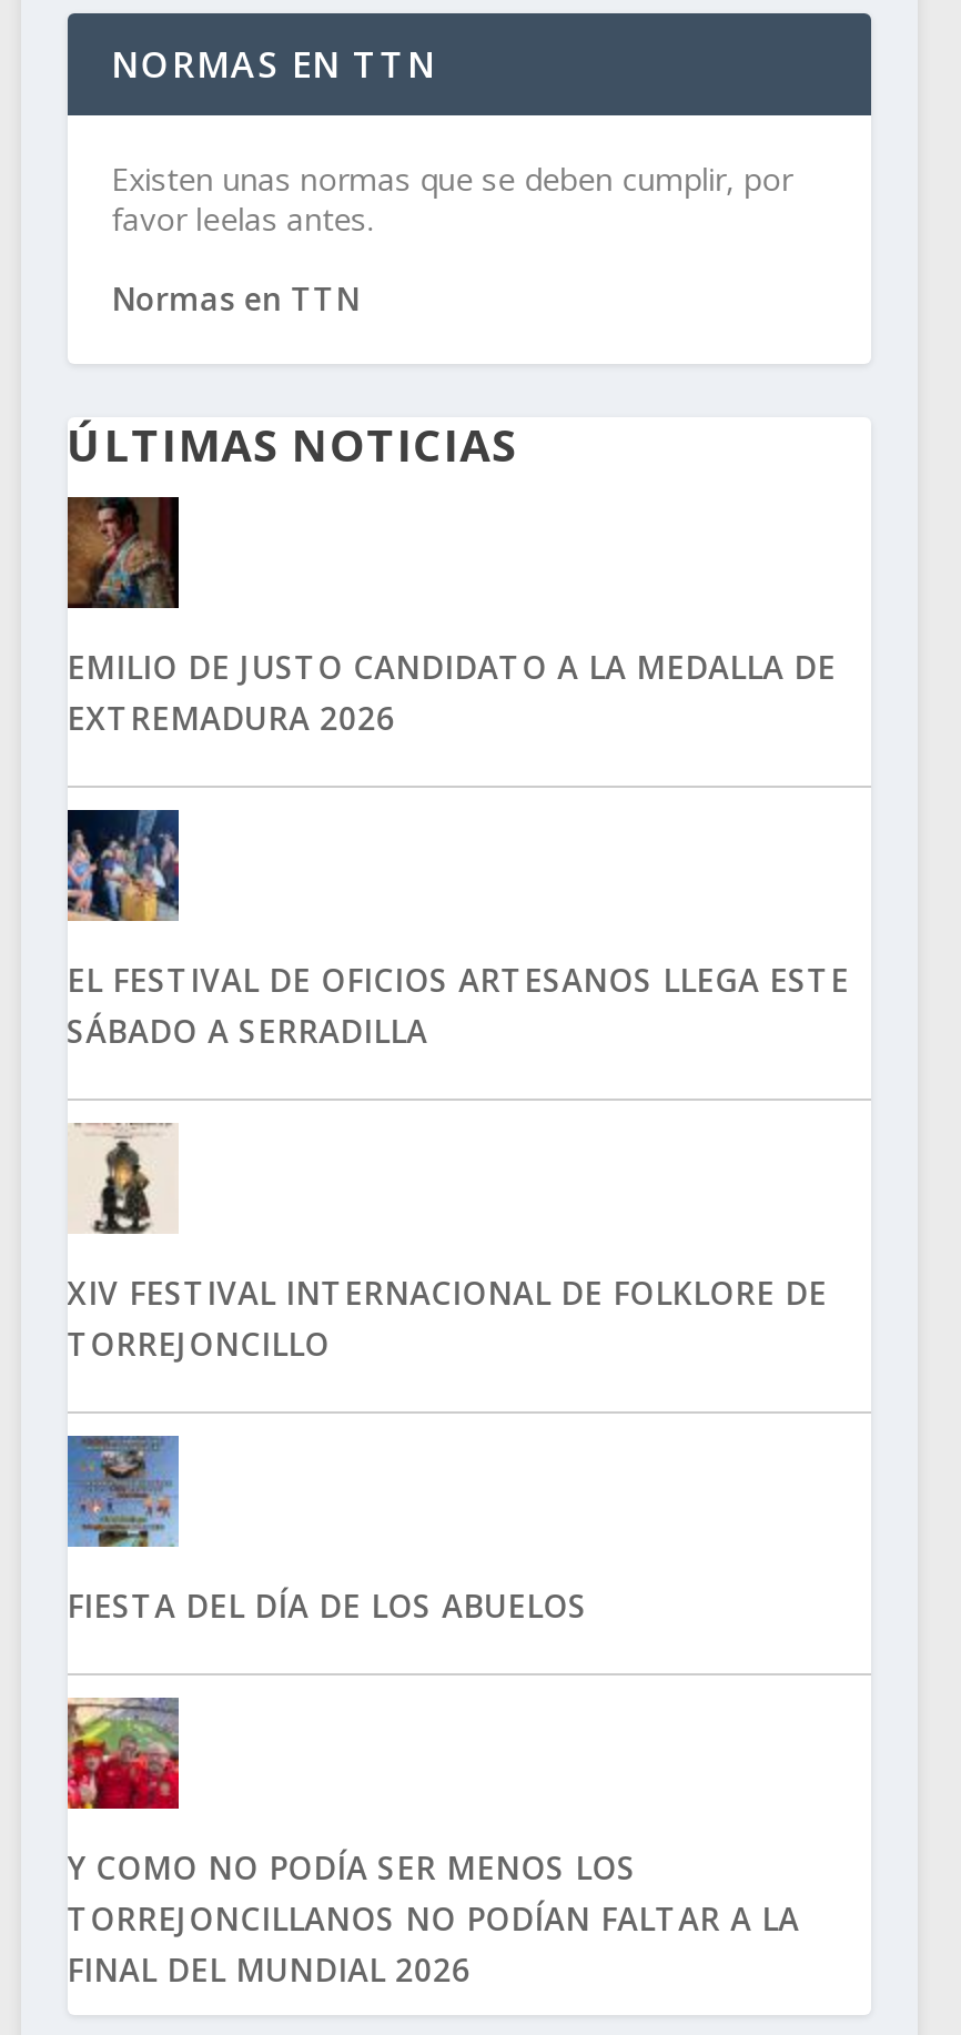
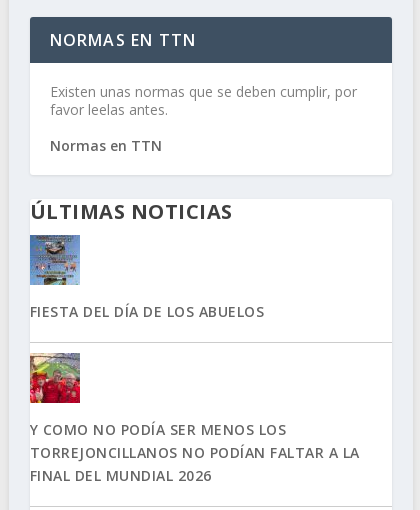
[65,495,836,739] [image] | EMILIO DE JUSTO CANDIDATO A LA MEDALLA DE | EXTREMADURA 2026 -> none
[65,808,849,1052] [image] | EL FESTIVAL DE OFICIOS ARTESANOS LLEGA ESTE | SÁBADO A SERRADILLA -> none
[67,1121,827,1365] [image] | XIV FESTIVAL INTERNACIONAL DE FOLKLORE DE | TORREJONCILLO -> none

